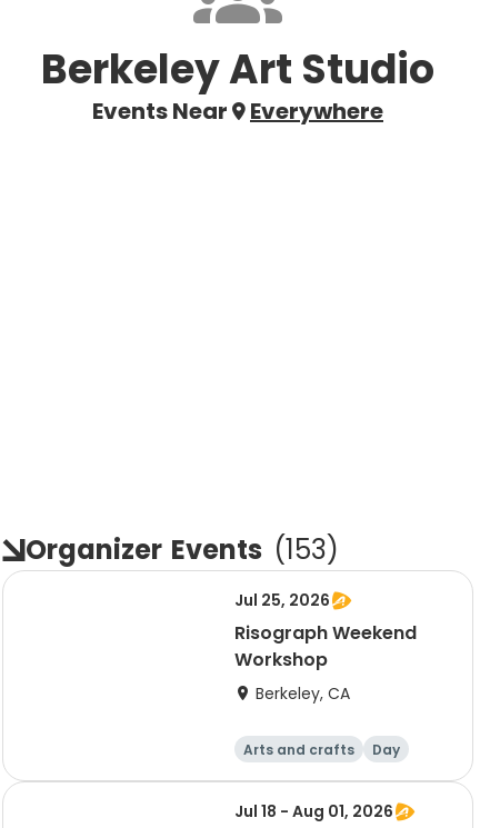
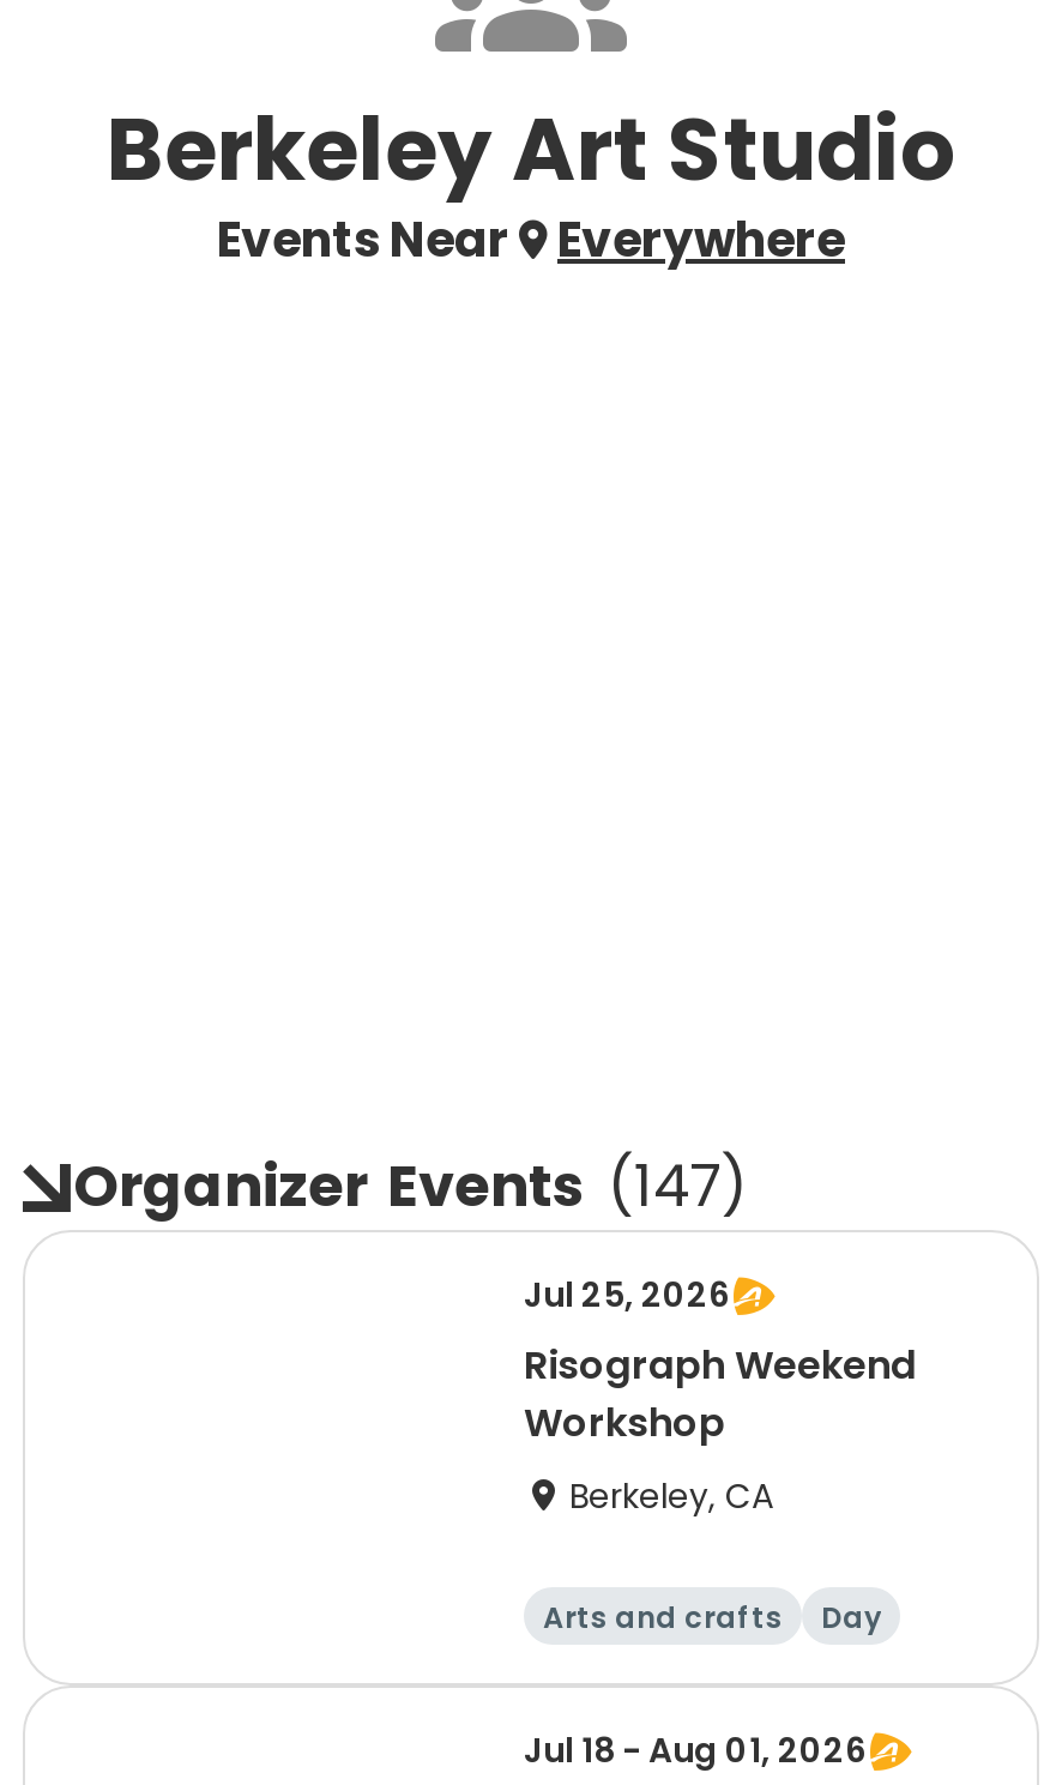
[26,531,339,568] Organizer Events (153) -> [73,1146,747,1225] Organizer Events (147)

